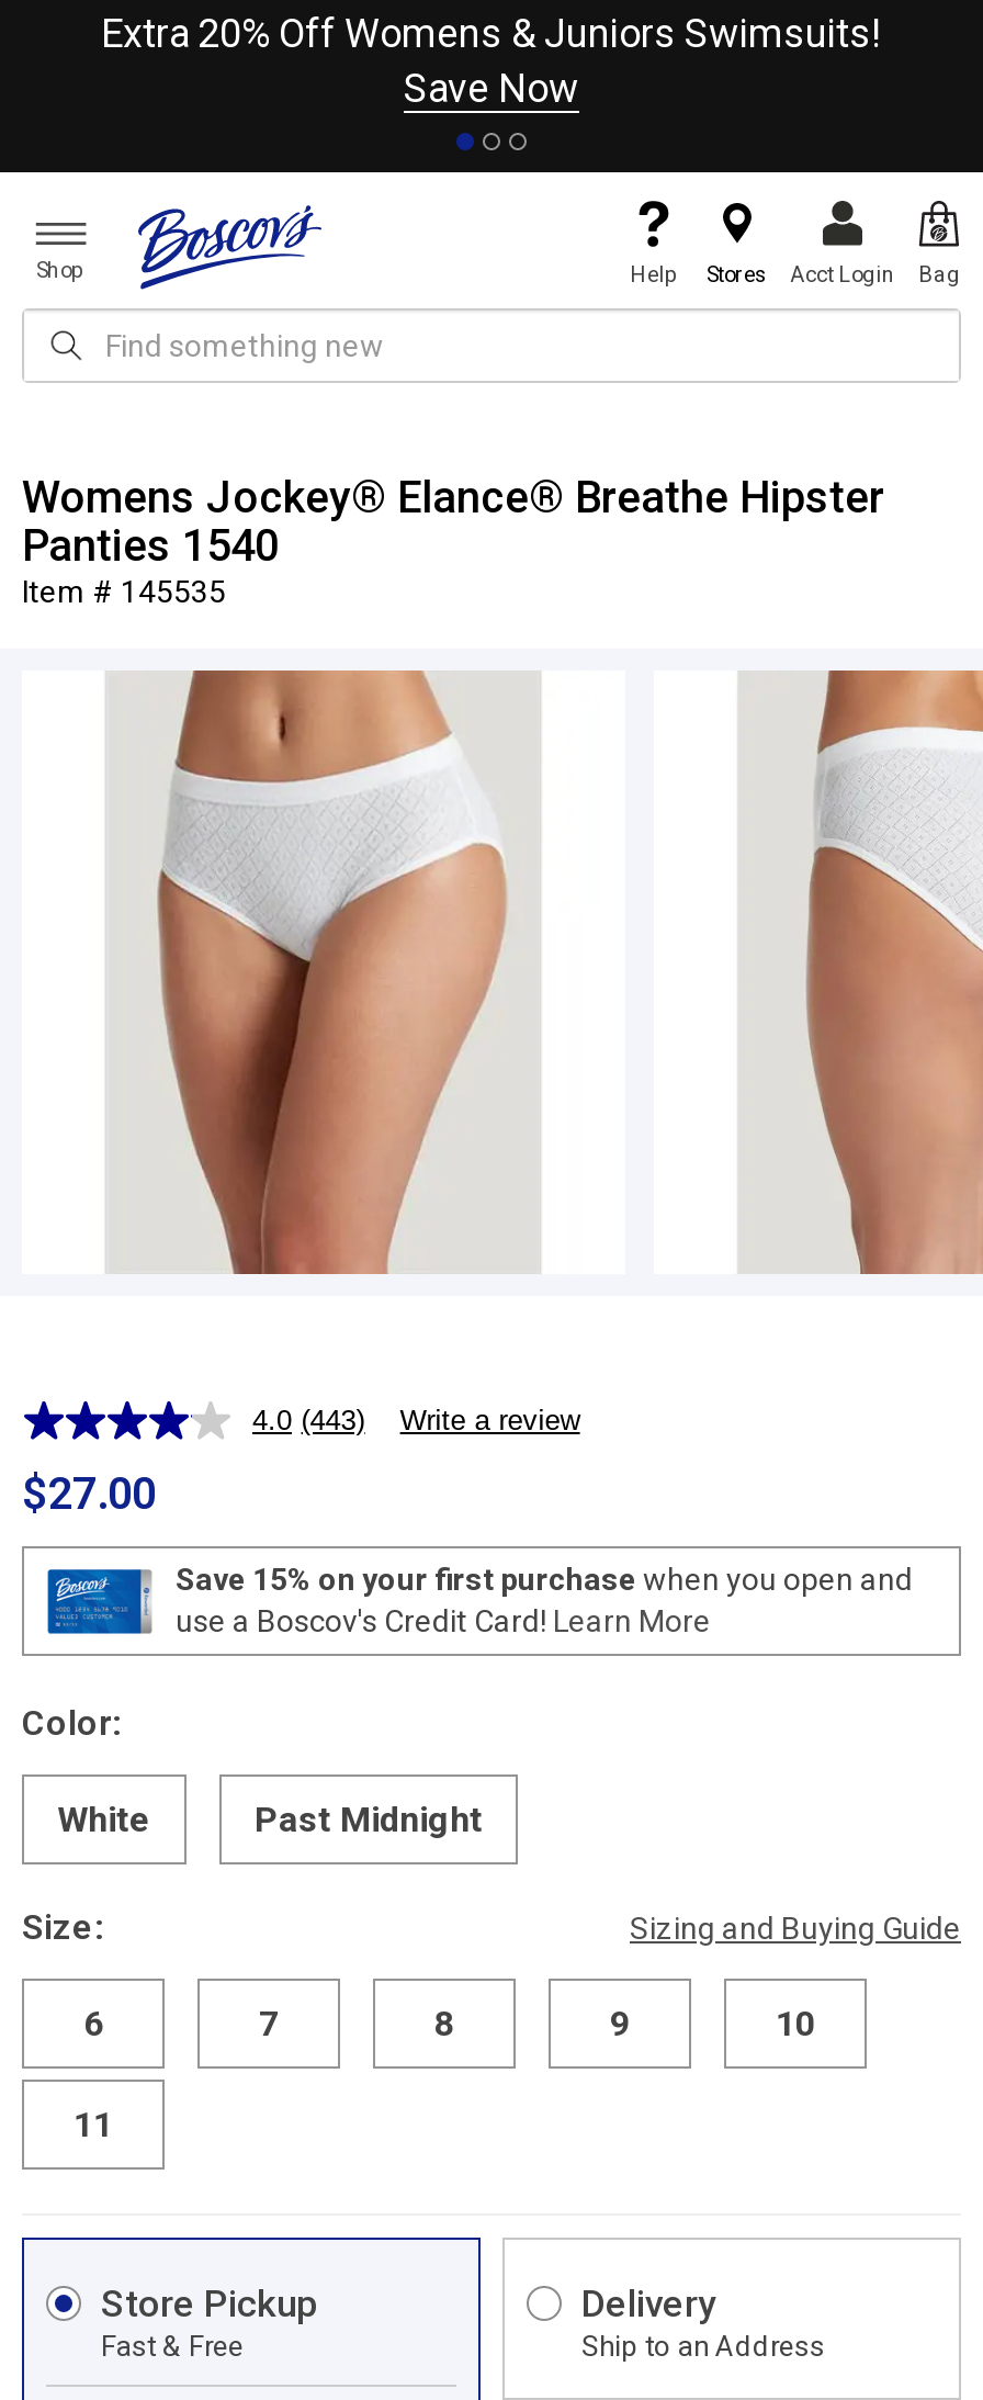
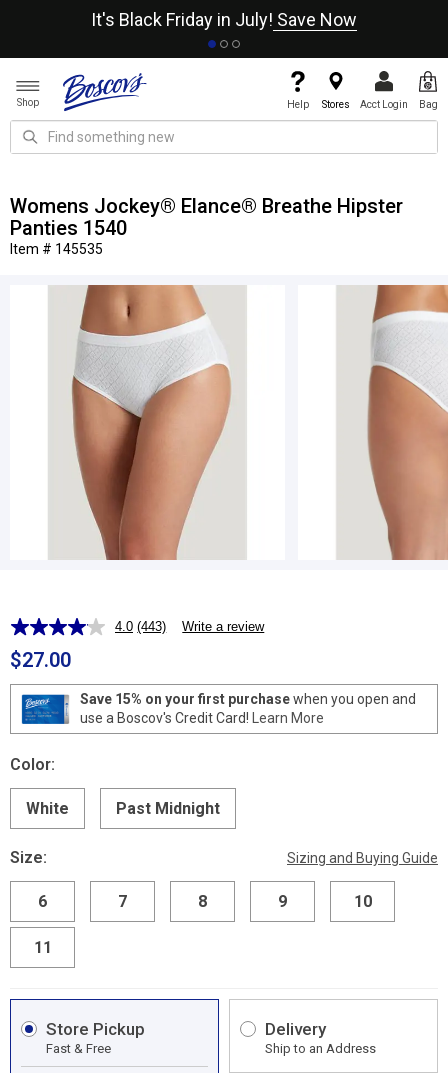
[101,10,882,111] Extra 20% Off Womens & Juniors Swimsuits! | Save Now -> [91,9,357,30] It's Black Friday in July! Save Now

